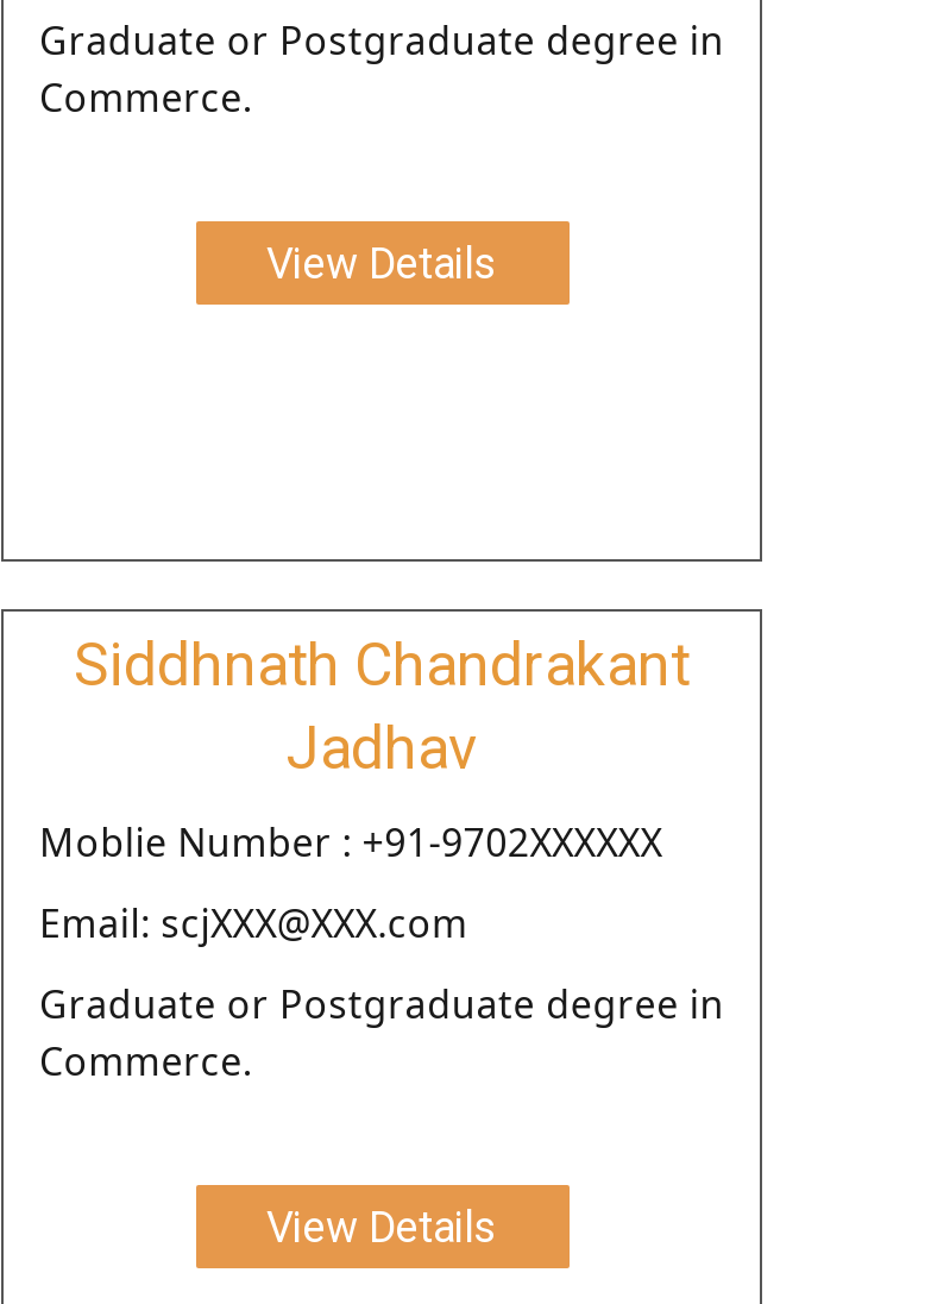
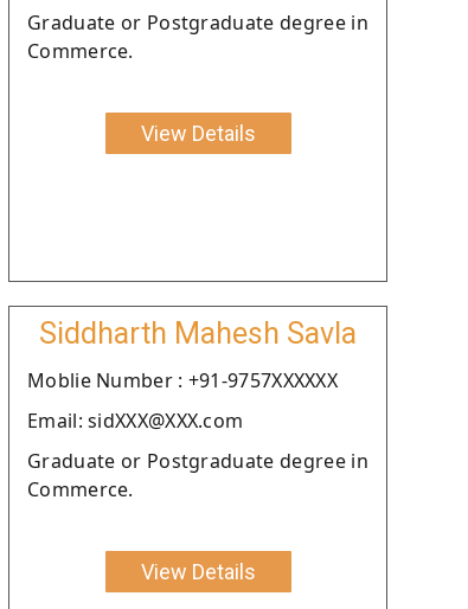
[74,630,690,782] Siddhnath Chandrakant | Jadhav -> [39,316,357,350] Siddharth Mahesh Savla
[39,816,662,868] Moblie Number : +91-9702XXXXXX -> [27,367,338,393] Moblie Number : +91-9757XXXXXX
[39,897,468,949] Email: scjXXX@XXX.com -> [27,407,243,433] Email: sidXXX@XXX.com

